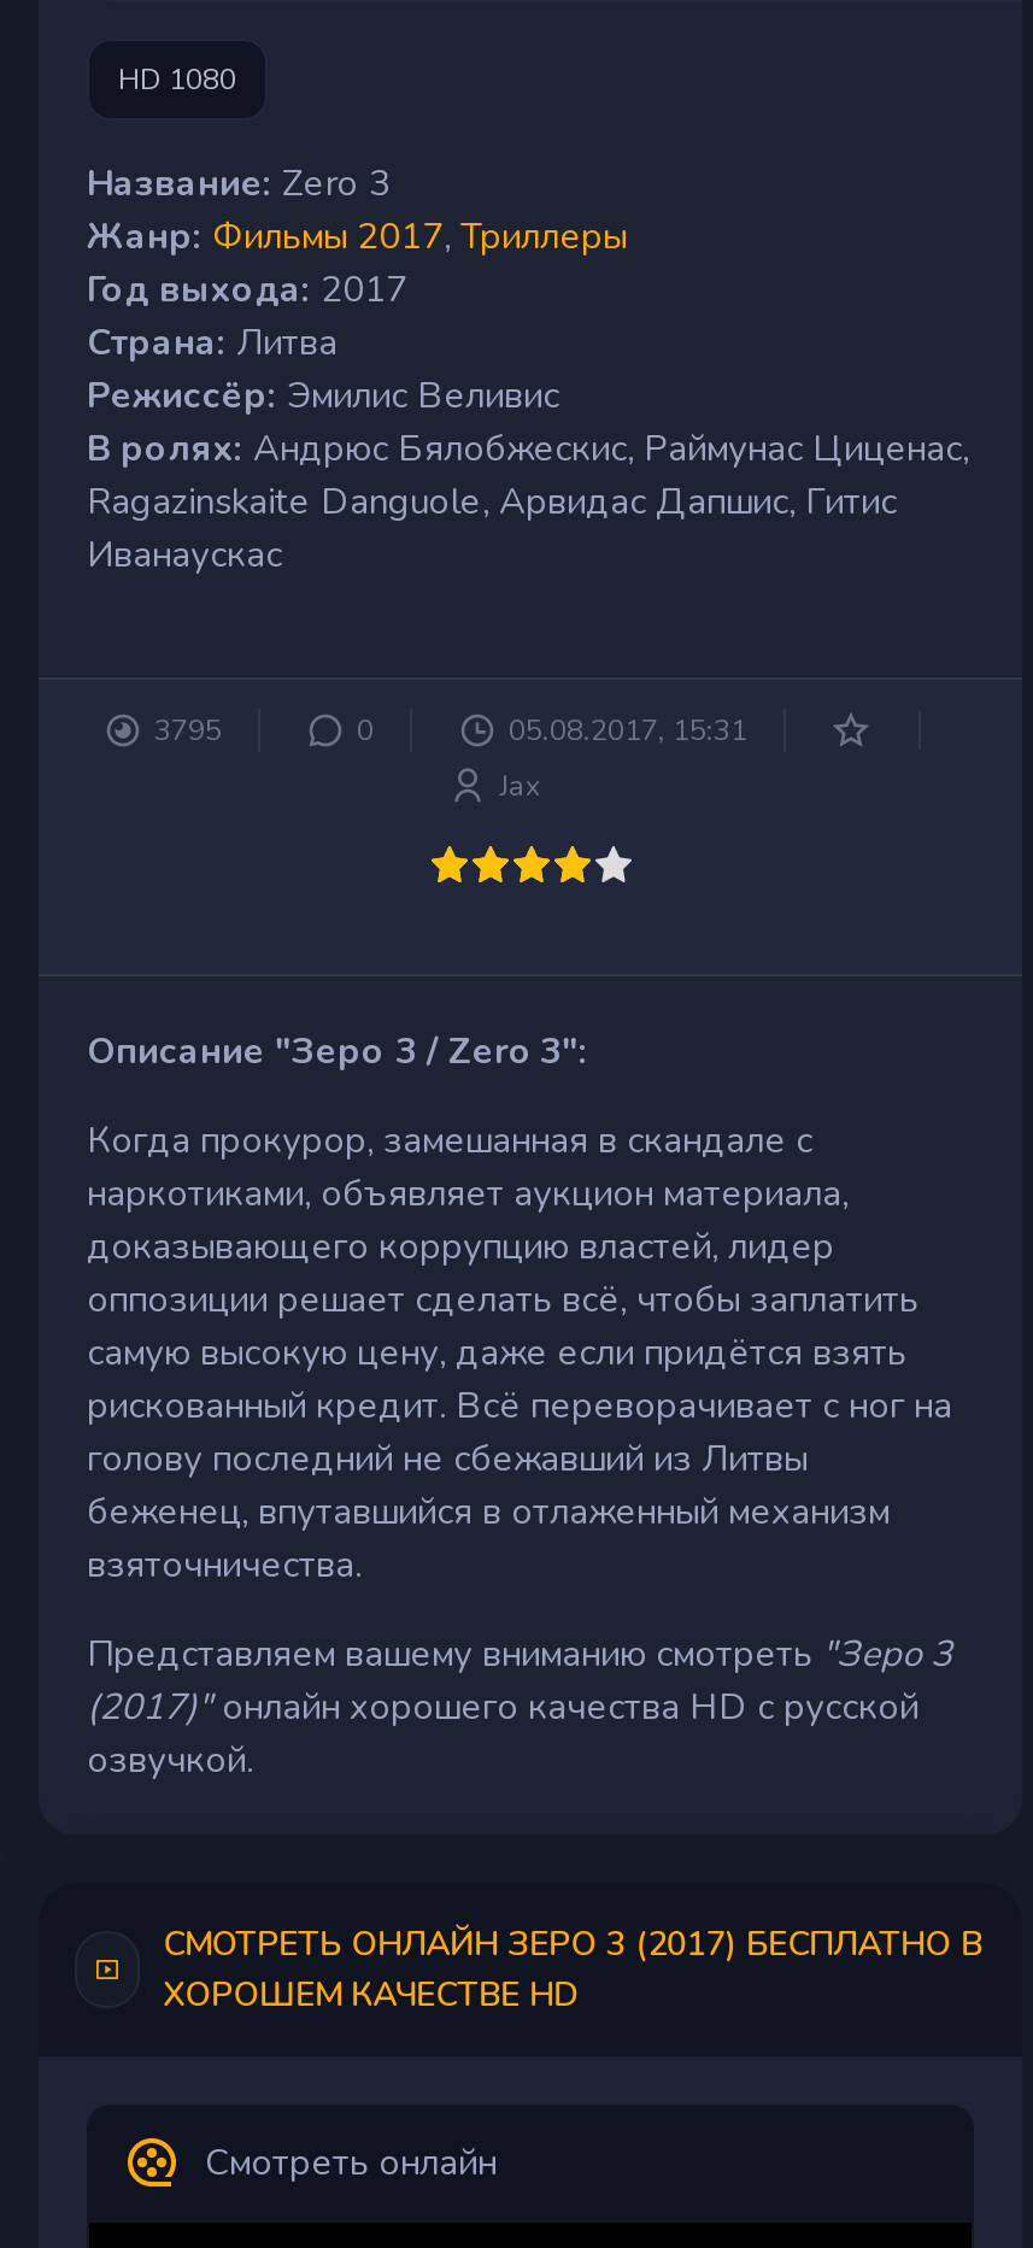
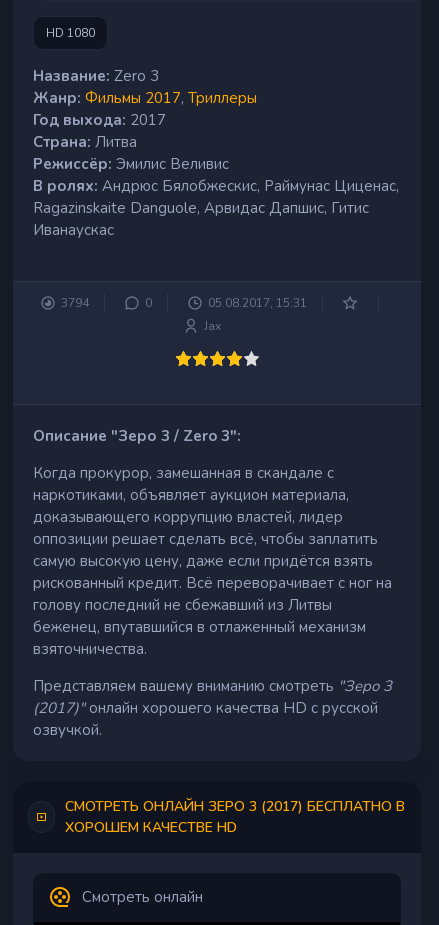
[154,710,222,749] 3795 -> [61,295,89,311] 3794

